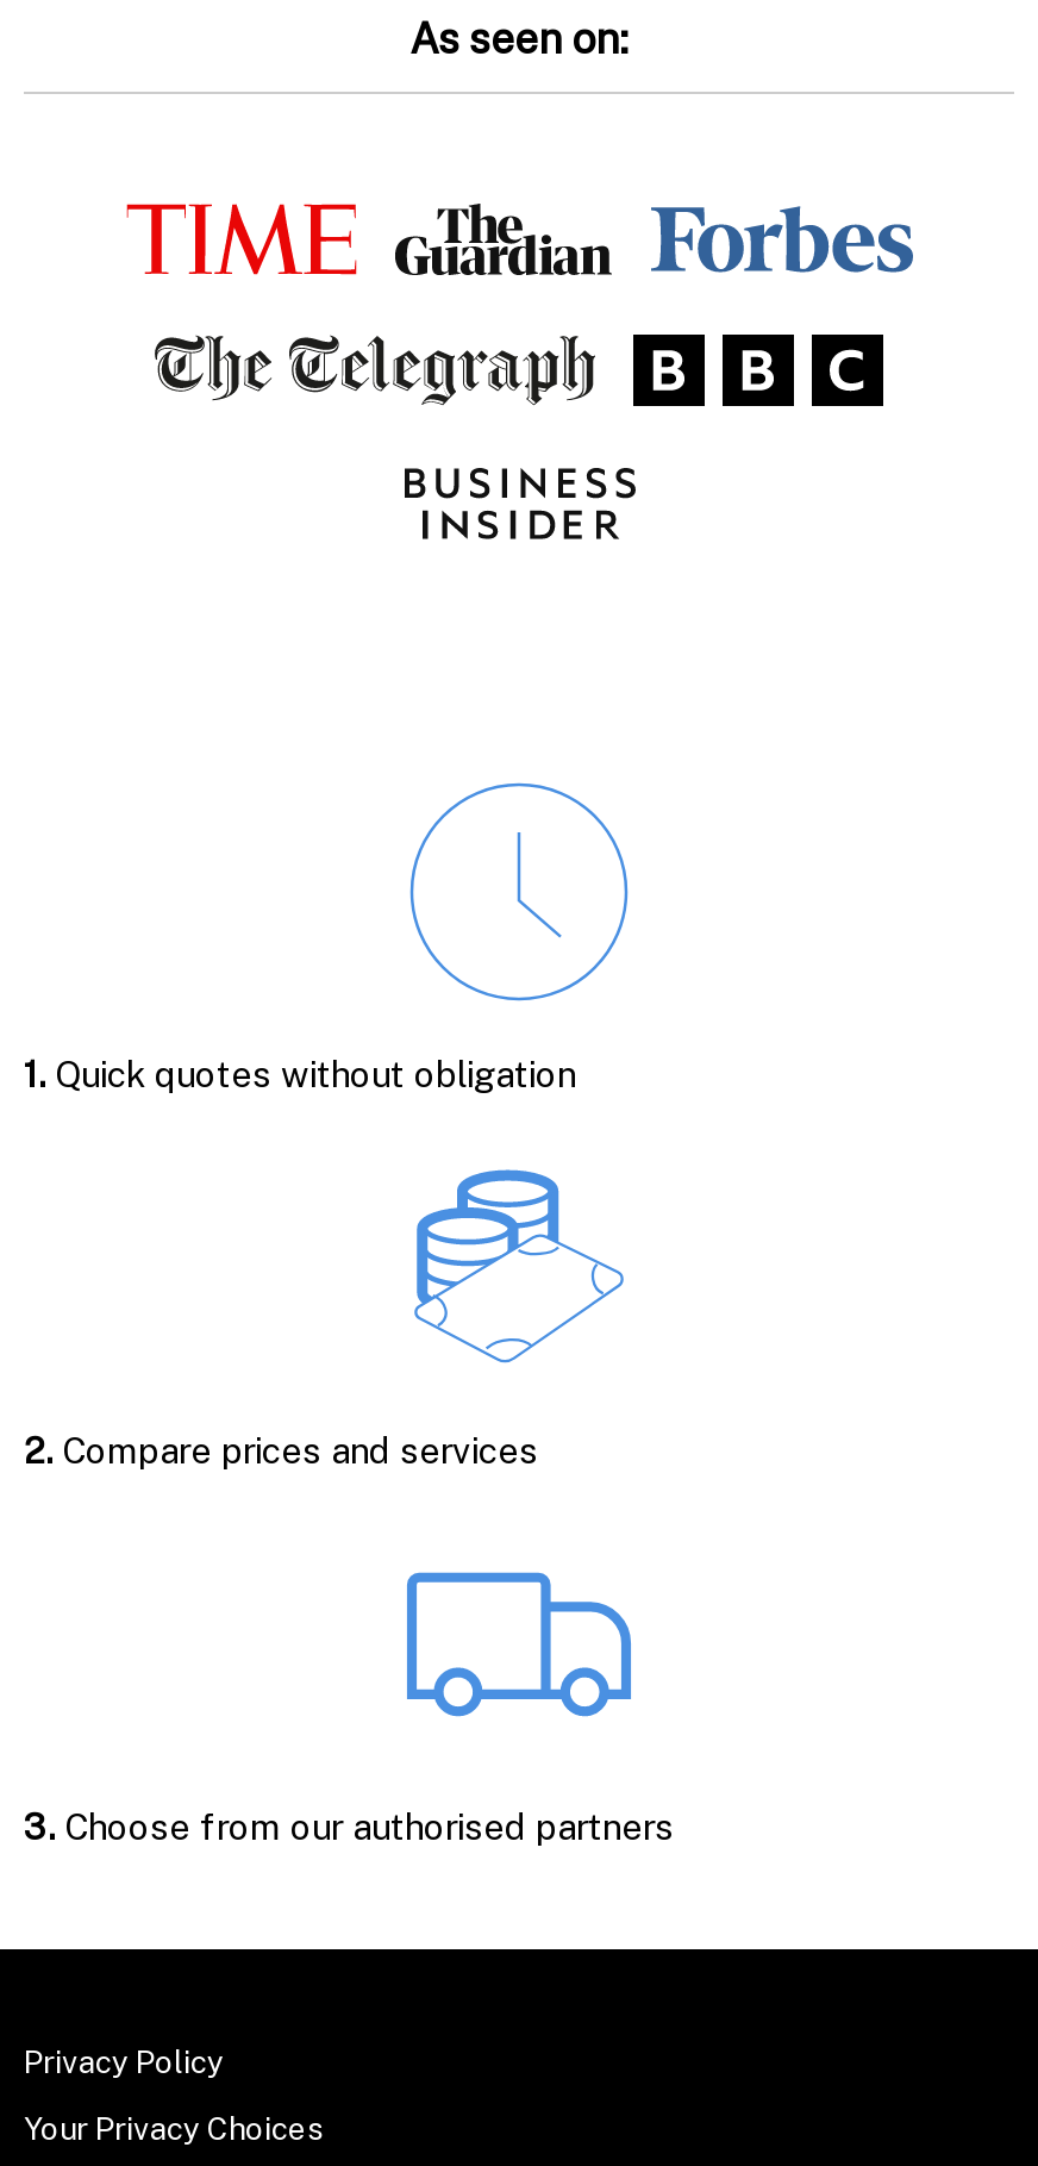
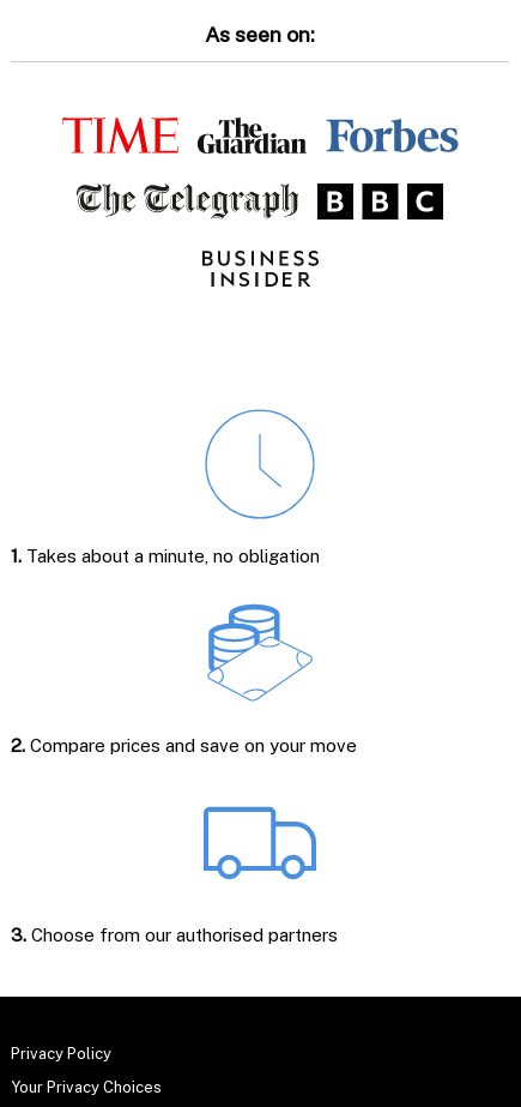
[24,1053,576,1094] 1. Quick quotes without obligation -> [11,545,320,566] 1. Takes about a minute, no obligation
[24,1429,538,1470] 2. Compare prices and services -> [11,735,357,755] 2. Compare prices and save on your move

